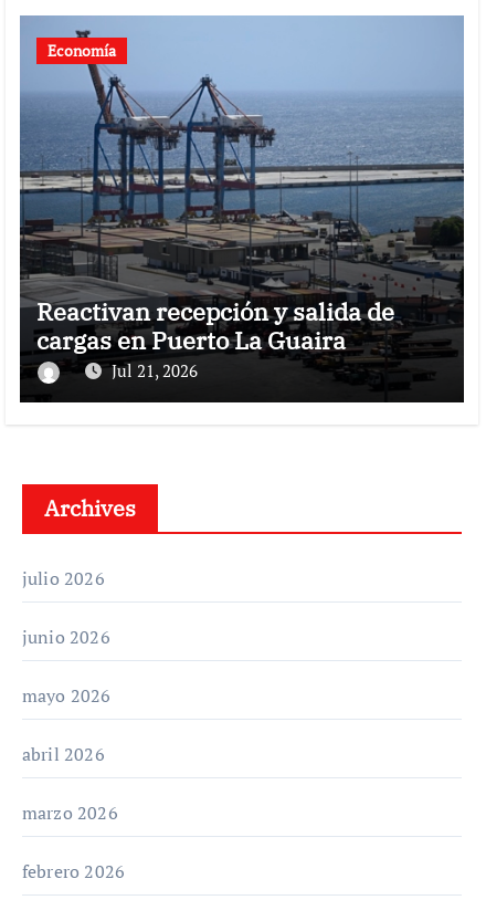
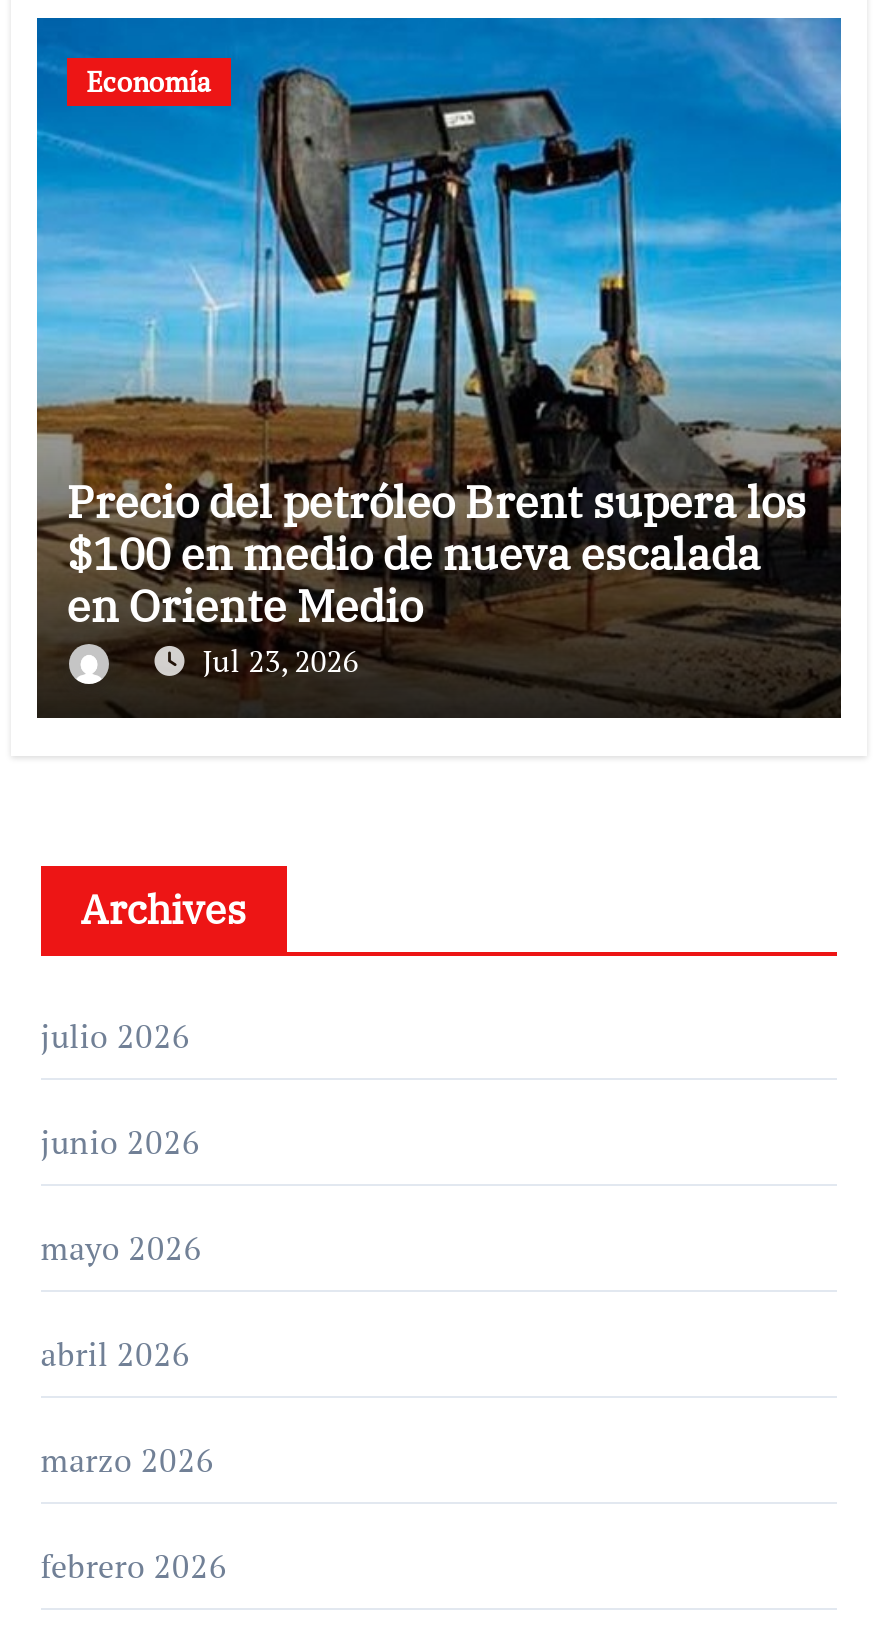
[19,15,465,381] [image] | Reactivan recepción y salida de | cargas en Puerto La Guaira | Jul 21, 2026 -> [35,17,843,679] [image] | Precio del petróleo Brent supera los | $100 en medio de nueva escalada | en Oriente Medio | Jul 23, 2026

